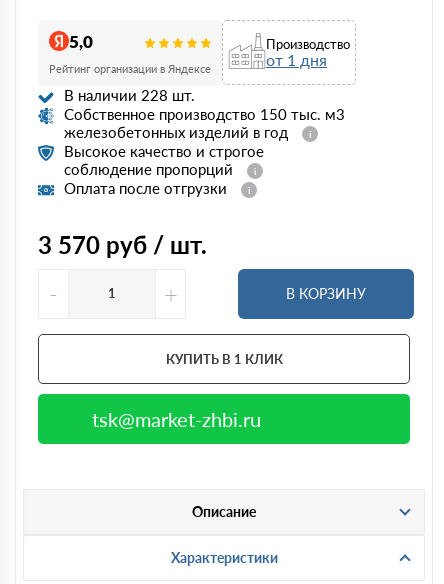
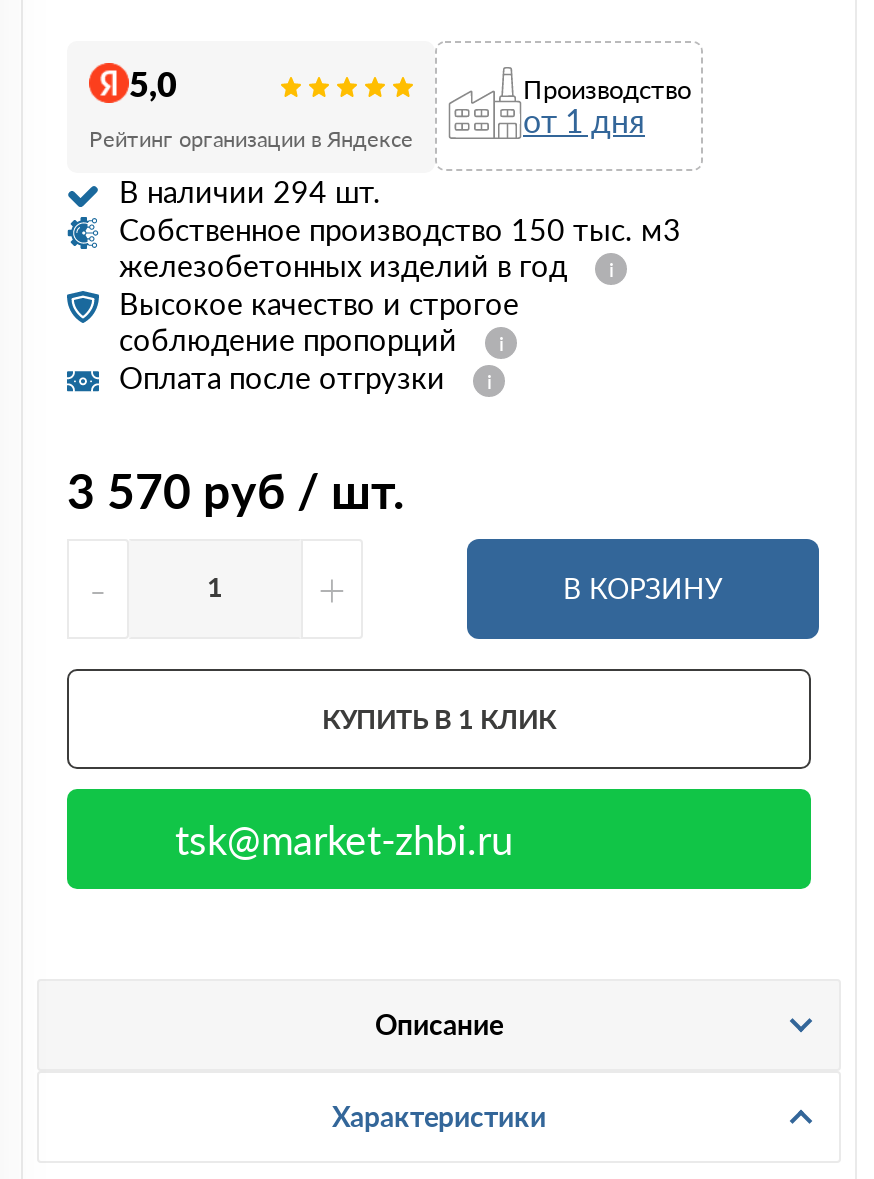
[64,85,195,103] В наличии 228 шт. -> [119,172,381,208] В наличии 294 шт.

